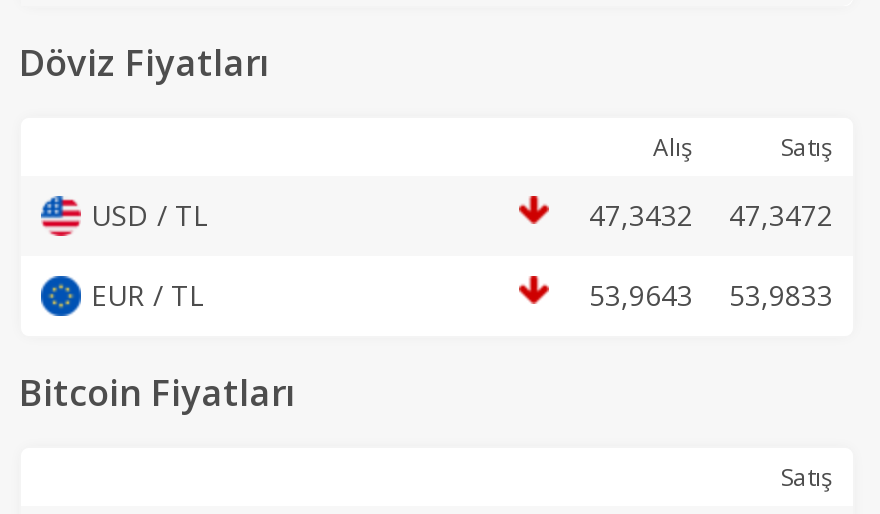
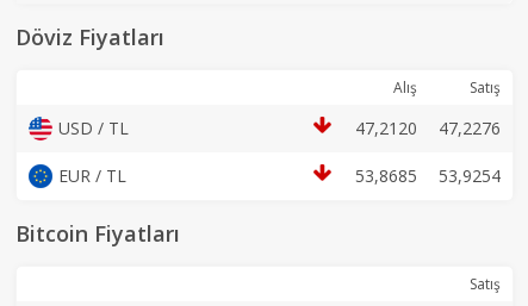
[589,196,693,234] 47,3432 -> [355,116,417,139] 47,2120
[729,196,833,234] 47,3472 -> [439,116,501,139] 47,2276
[589,276,693,314] 53,9643 -> [355,164,417,187] 53,8685
[729,276,833,314] 53,9833 -> [439,164,501,187] 53,9254

